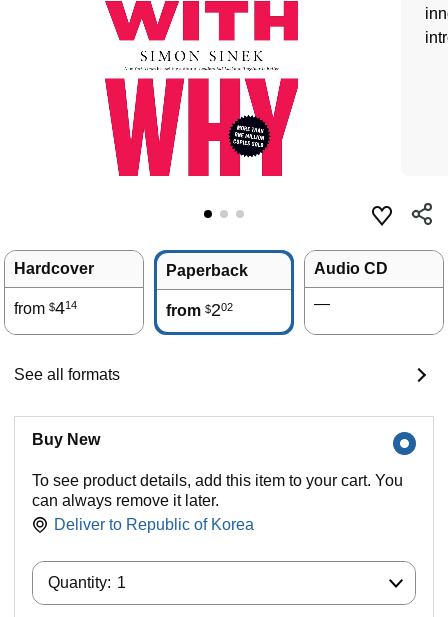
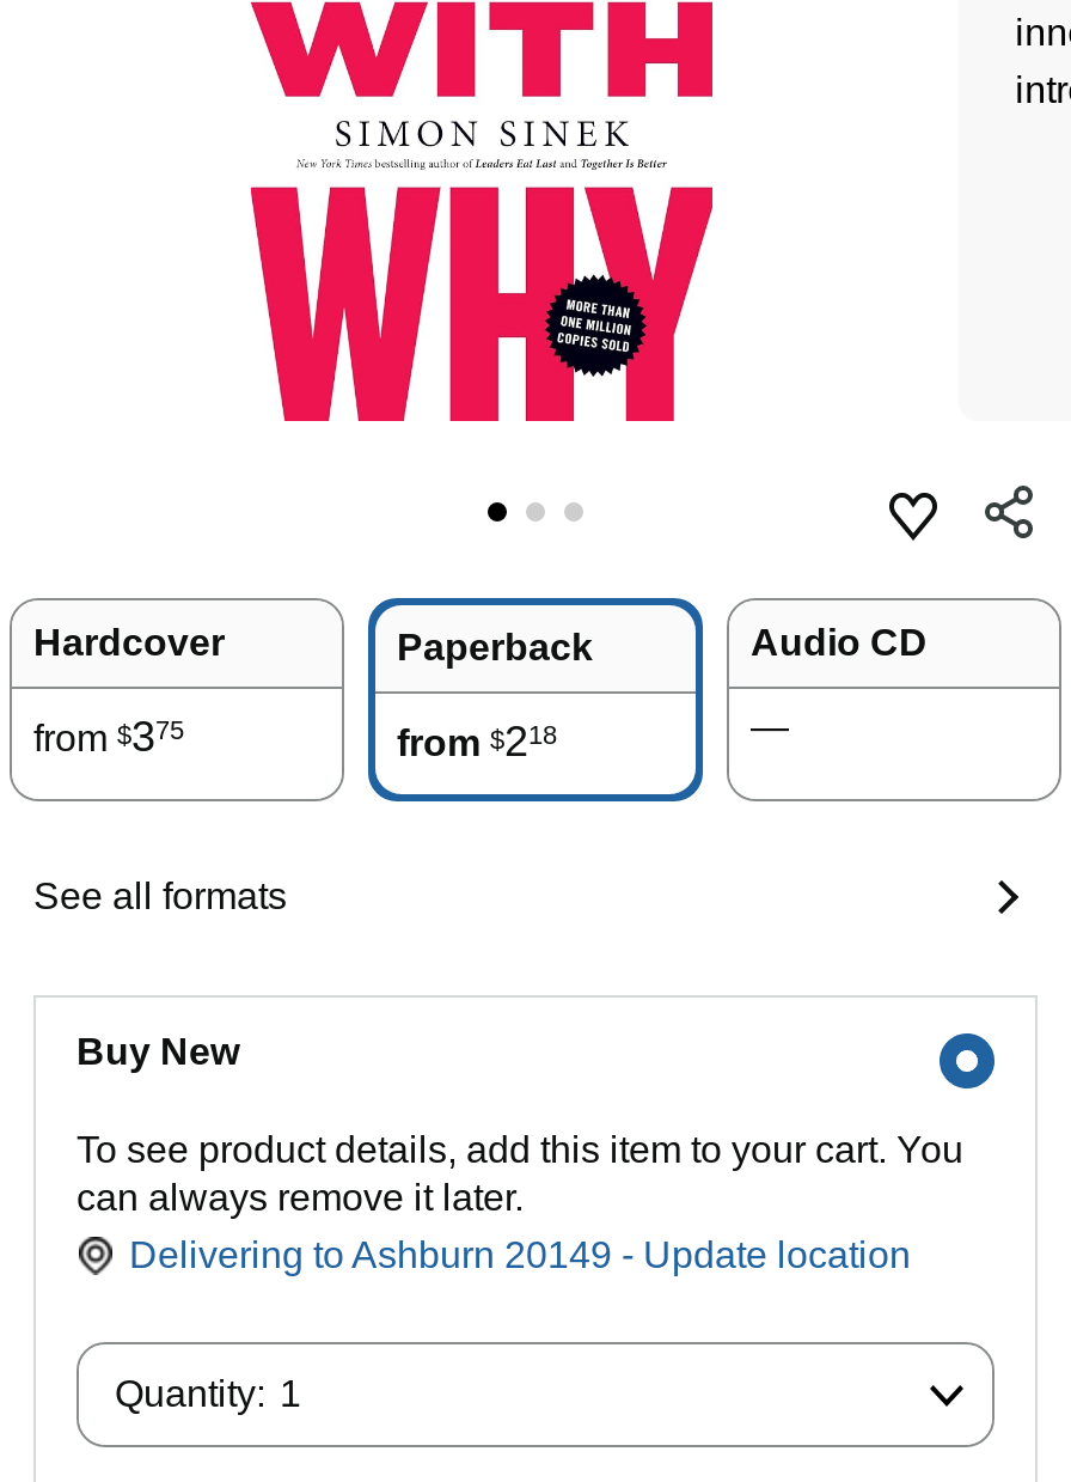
[14,298,77,318] from $414 -> [33,713,184,761] from $375
[166,300,233,320] from $202 -> [397,718,557,766] from $218
[54,516,254,533] Deliver to Republic of Korea -> [129,1235,911,1275] Delivering to Ashburn 20149 - Update location

